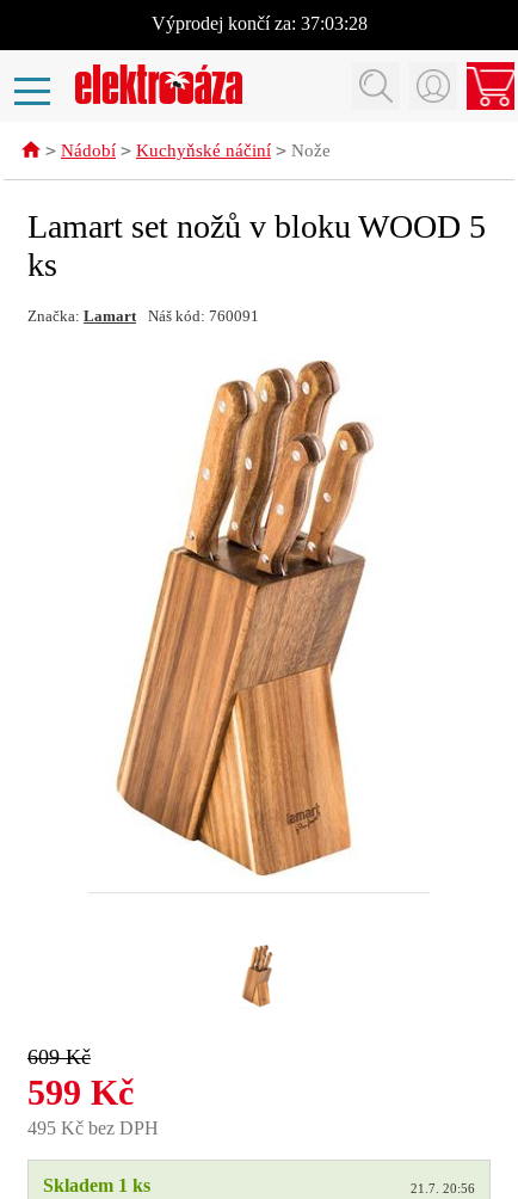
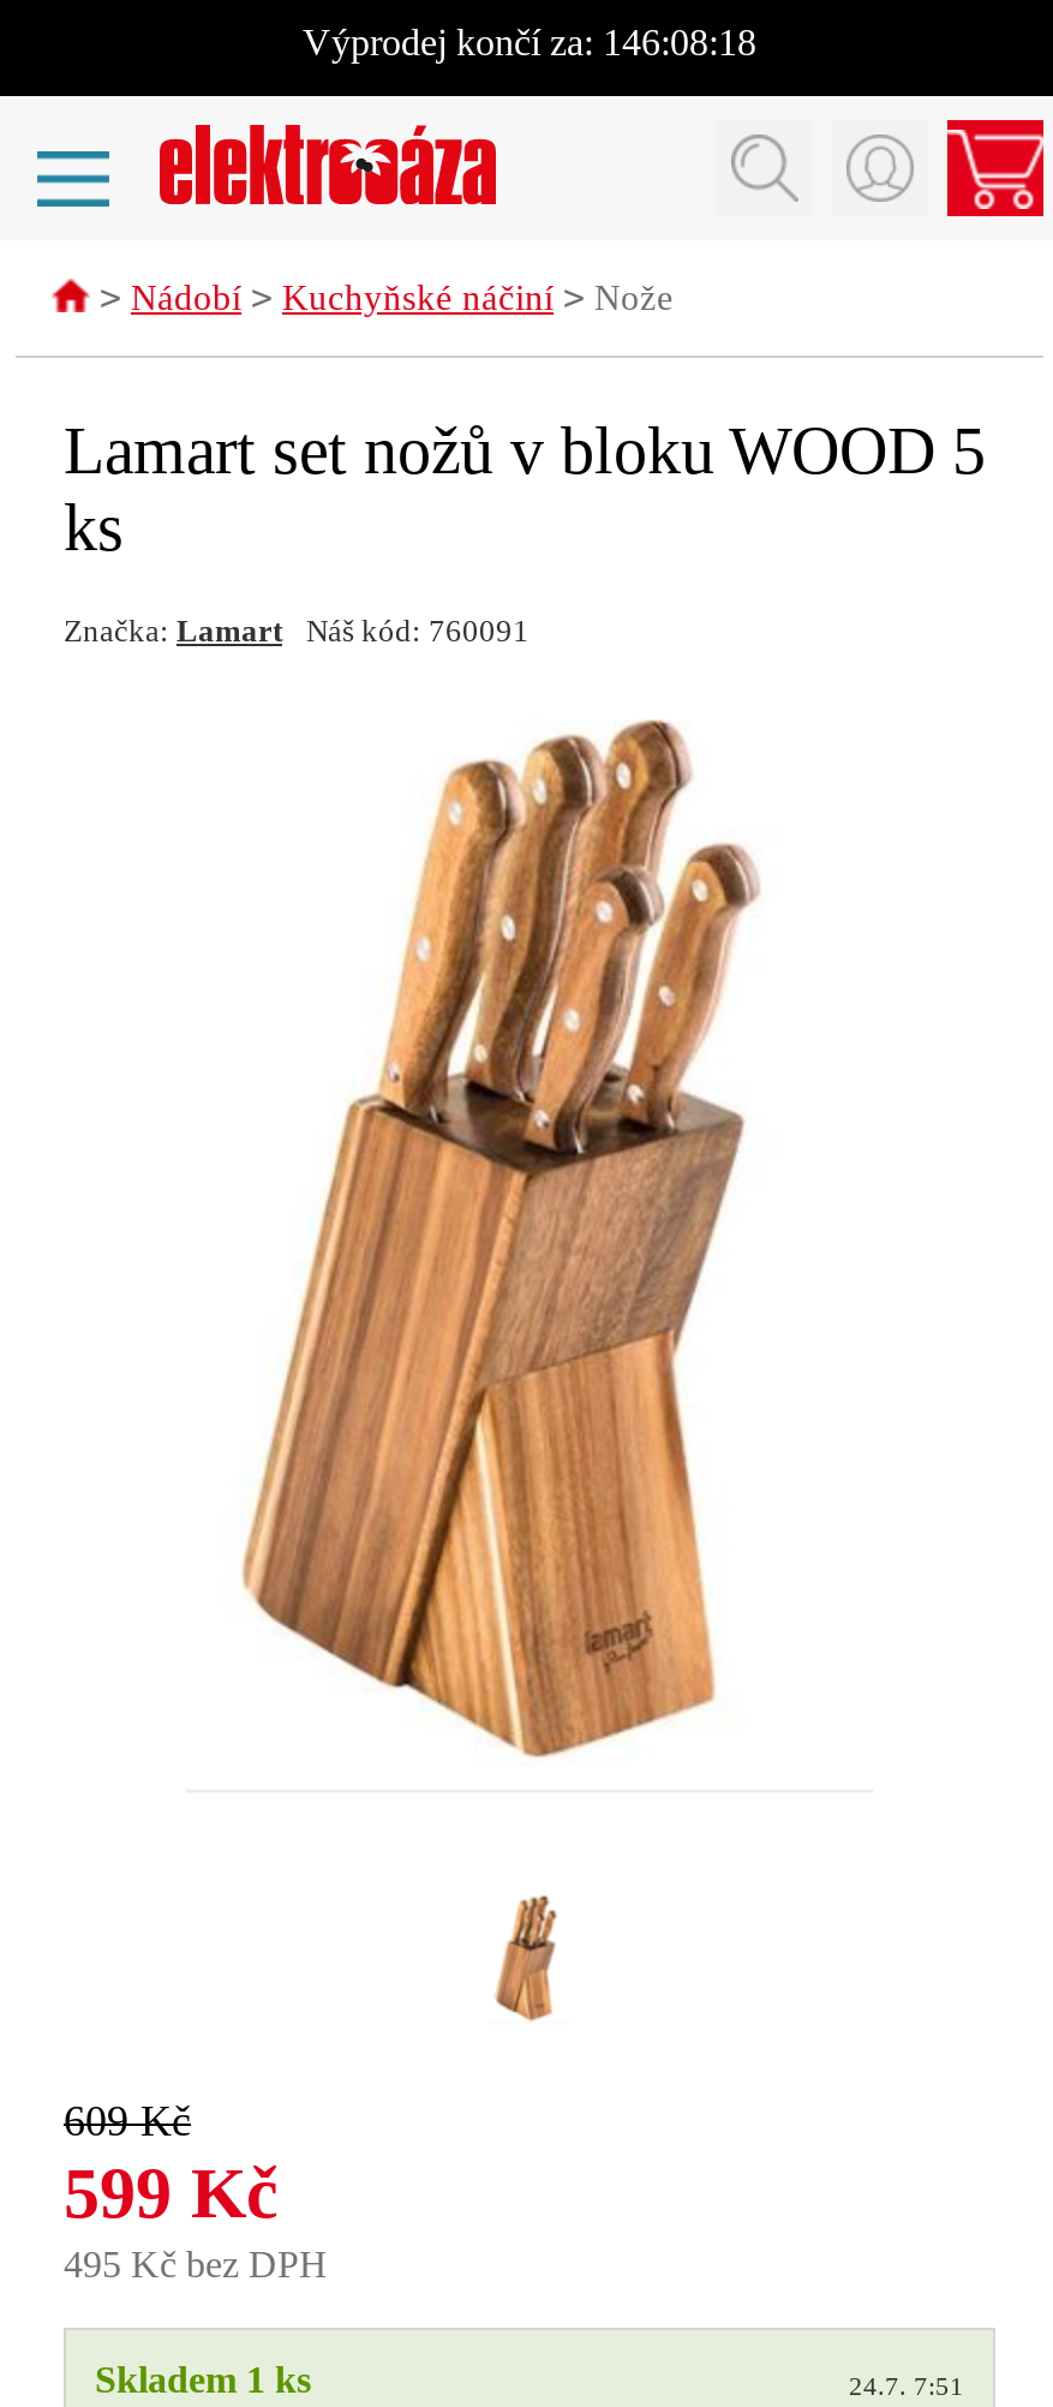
[151,13,367,33] Výprodej končí za: 37:03:28 -> [303,22,756,62] Výprodej končí za: 146:08:18
[411,1181,475,1195] 21.7. 20:56 -> [849,2370,964,2399] 24.7. 7:51

